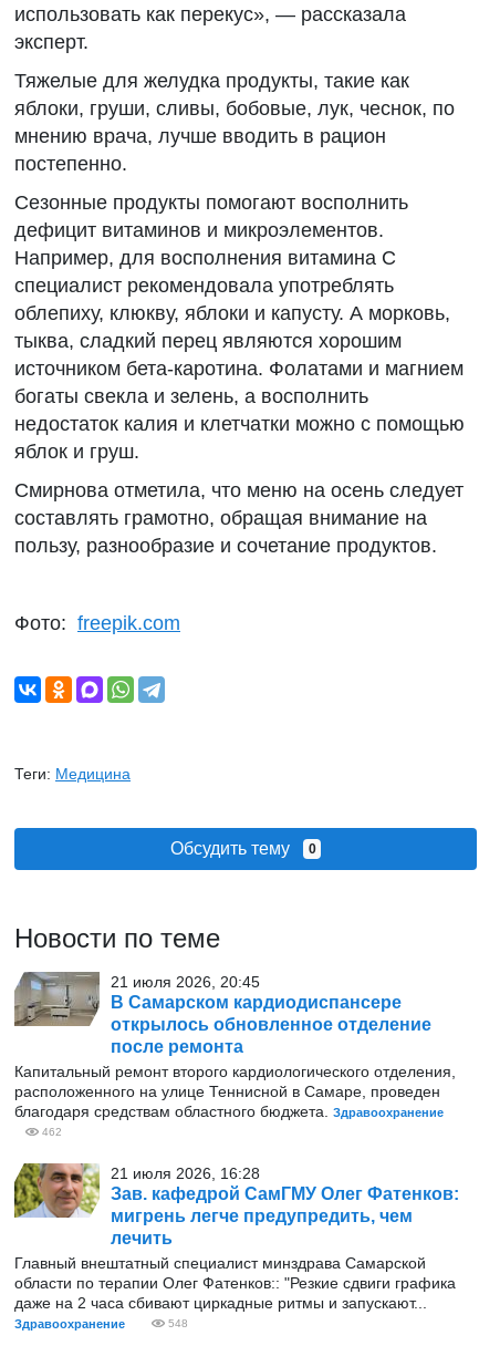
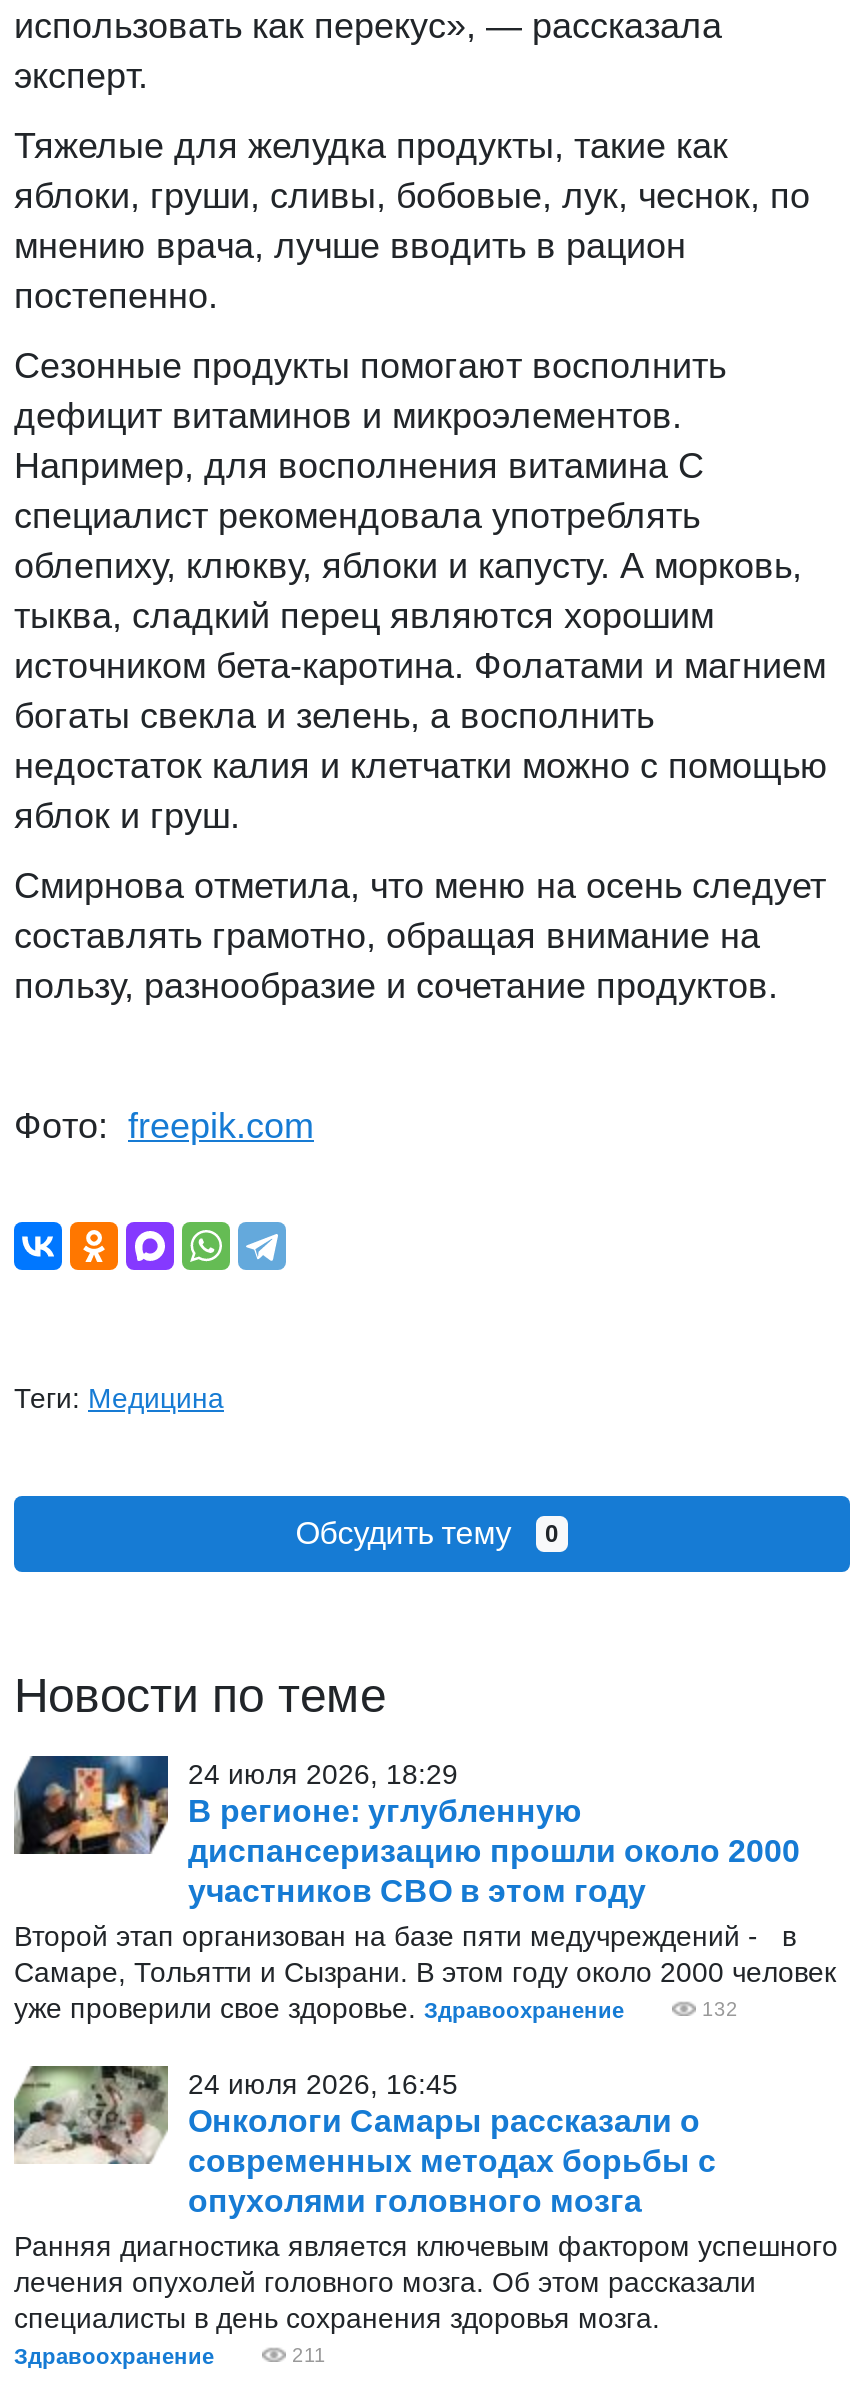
[14,971,456,1138] [image] | 21 июля 2026, 20:45 | В Самарском кардиодиспансере | открылось обновленное отделение | после ремонта | Капитальный ремонт второго кардиологического отделения, | расположенного на улице Теннисной в Самаре, проведен | благодаря средствам областного бюджета. Здравоохранение | 462 -> [14,1754,836,2024] [image] | 24 июля 2026, 18:29 | В регионе: углубленную | диспансеризацию прошли около 2000 | участников СВО в этом году | Второй этап организован на базе пяти медучреждений - в | Самаре, Тольятти и Сызрани. В этом году около 2000 человек | уже проверили свое здоровье. Здравоохранение | 132
[13,1163,459,1312] [image] | 21 июля 2026, 16:28 | Зав. кафедрой СамГМУ Олег Фатенков: | мигрень легче предупредить, чем | лечить | Главный внештатный специалист минздрава Самарской | области по терапии Олег Фатенков:: "Резкие сдвиги графика | даже на 2 часа сбивают циркадные ритмы и запускают... -> [12,2066,838,2334] [image] | 24 июля 2026, 16:45 | Онкологи Самары рассказали о | современных методах борьбы с | опухолями головного мозга | Ранняя диагностика является ключевым фактором успешного | лечения опухолей головного мозга. Об этом рассказали | специалисты в день сохранения здоровья мозга.
[168,1317,188,1329] 548 -> [292,2344,326,2366] 211

